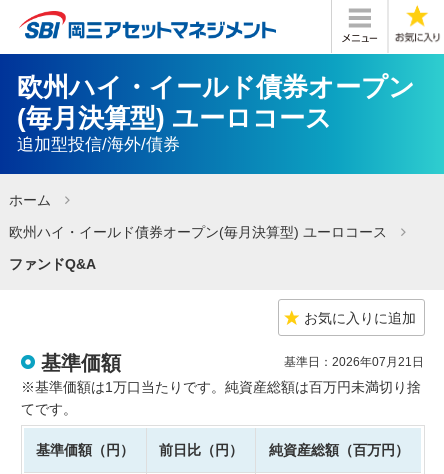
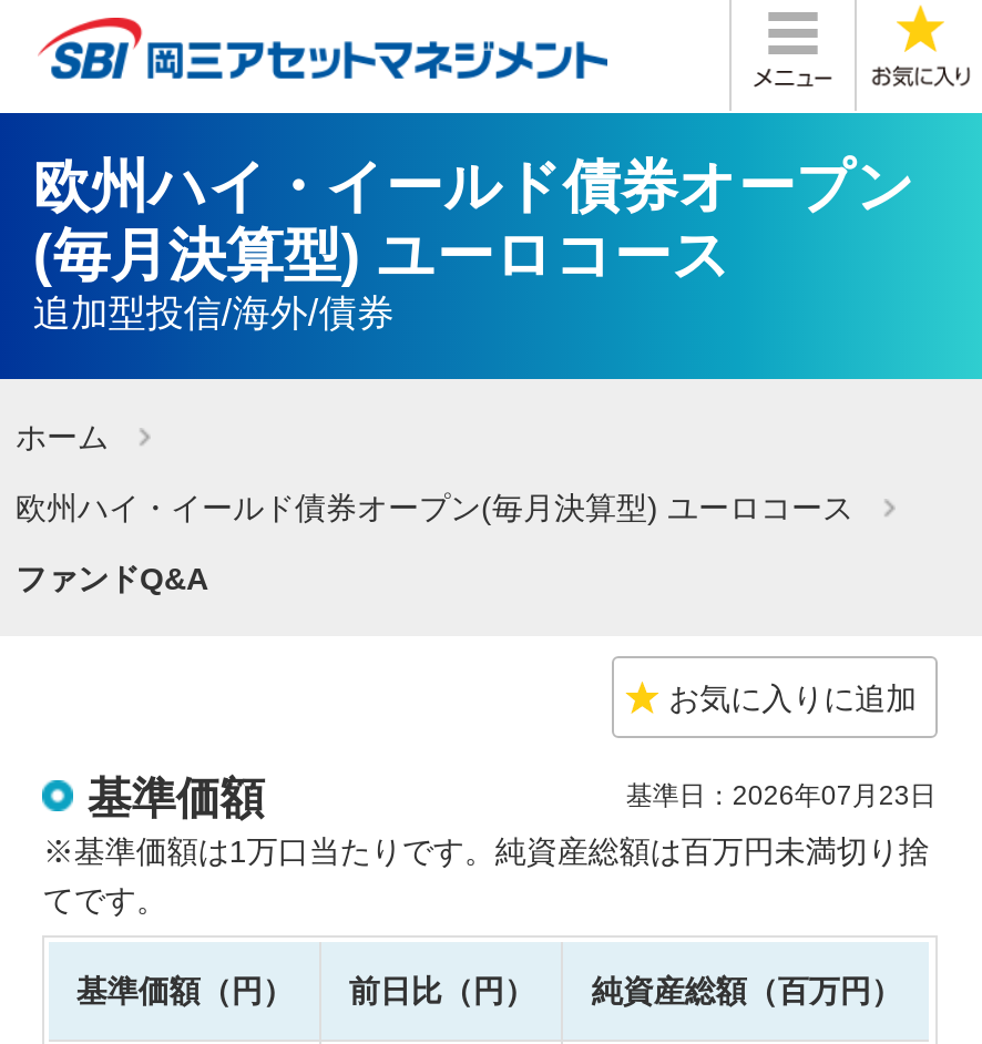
[284,355,424,369] 基準日：2026年07月21日 -> [626,780,936,811] 基準日：2026年07月23日

